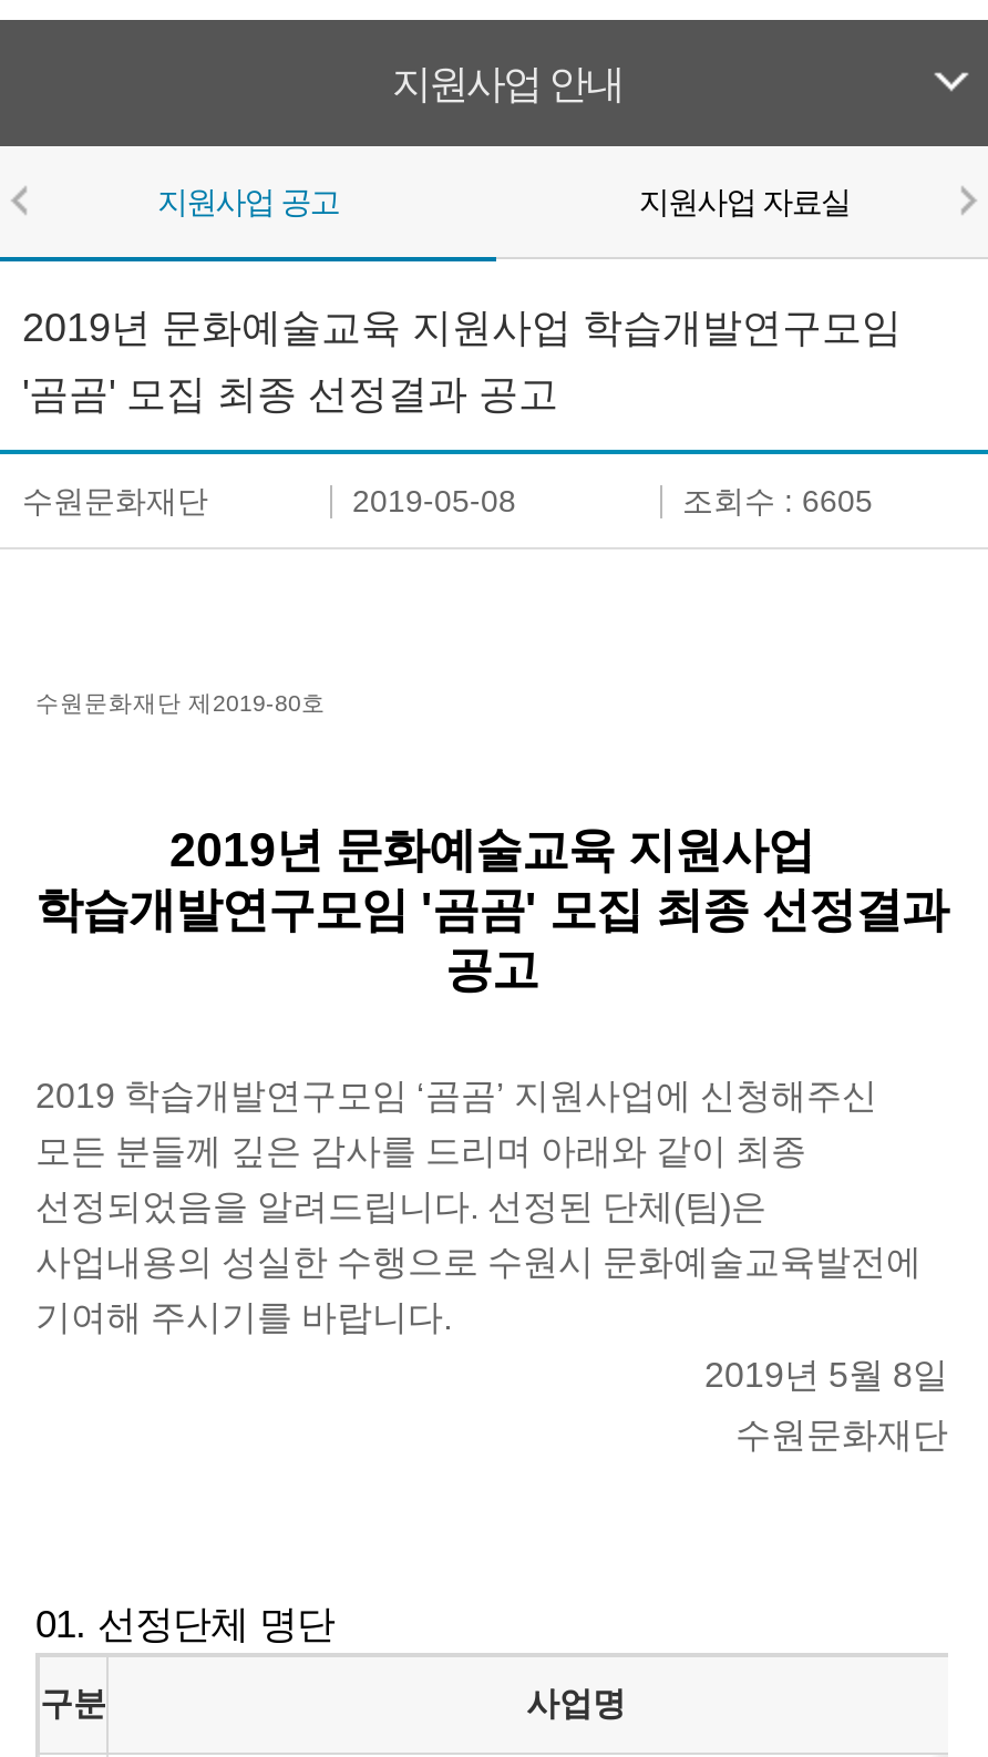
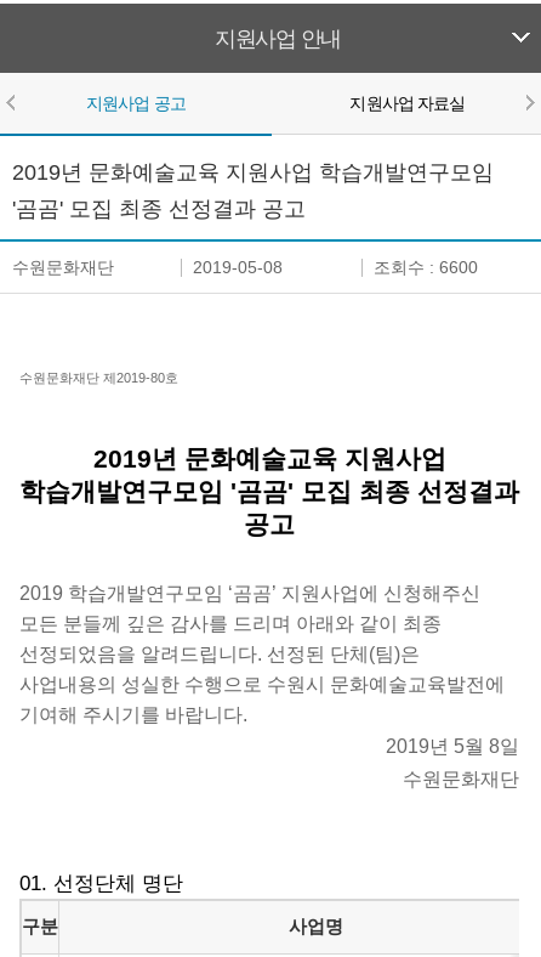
[682,483,873,518] 조회수 : 6605 -> [374,257,478,277] 조회수 : 6600

